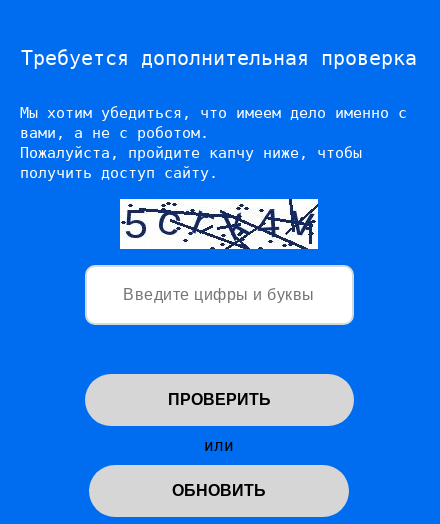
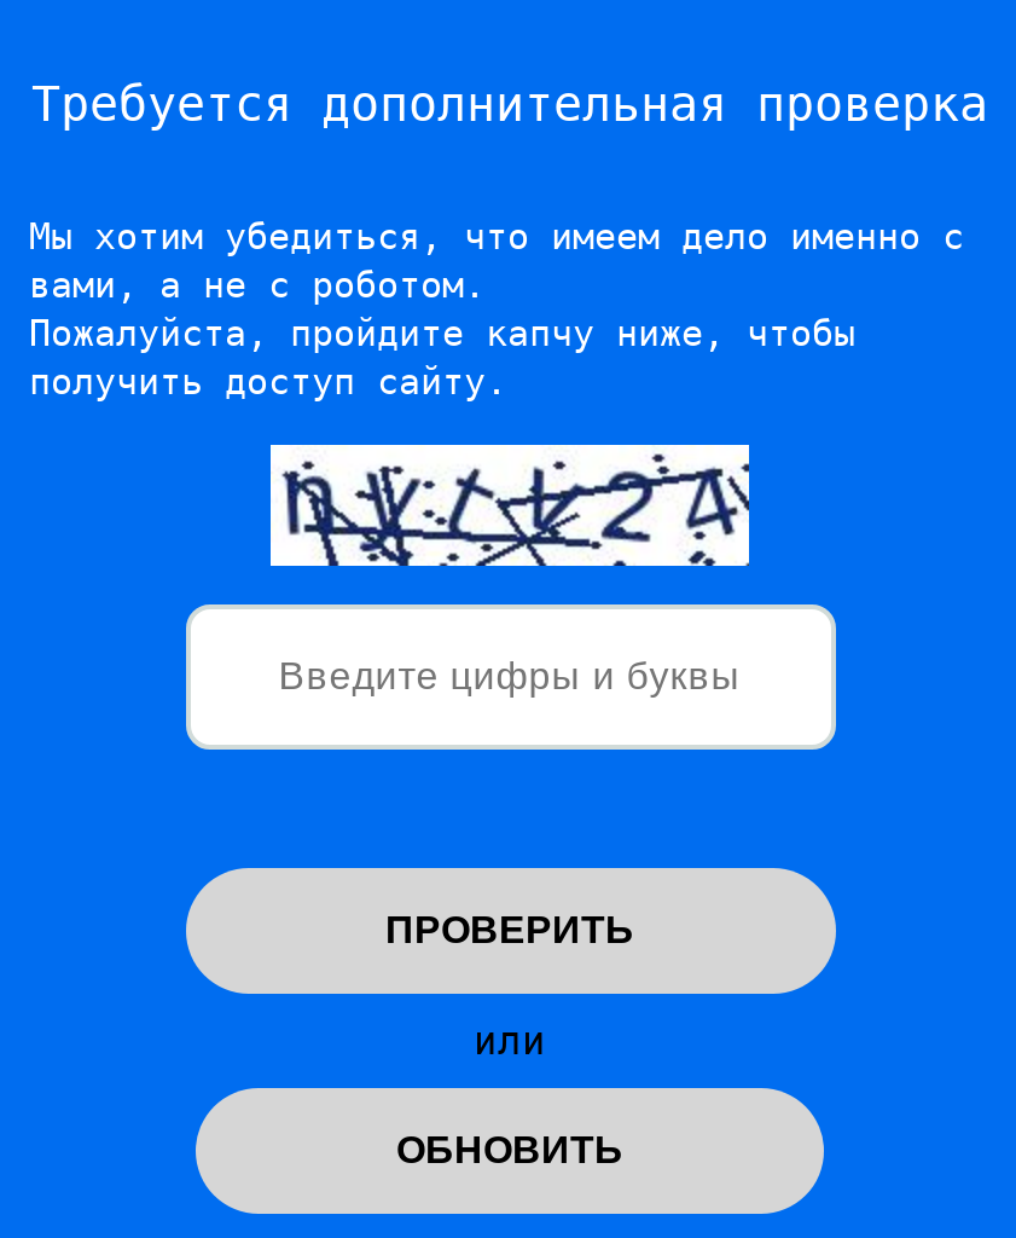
[120,198,319,250] [image] -> [273,442,751,568] [image]

